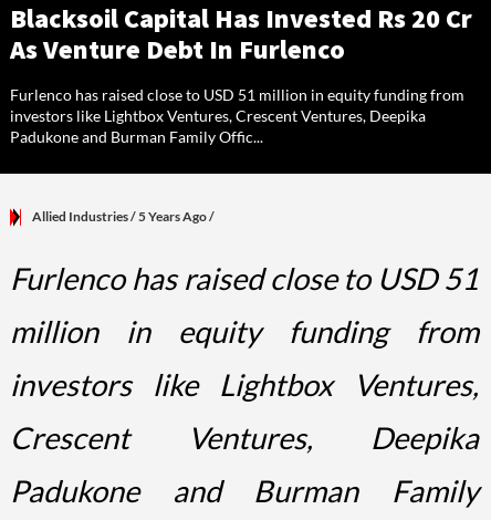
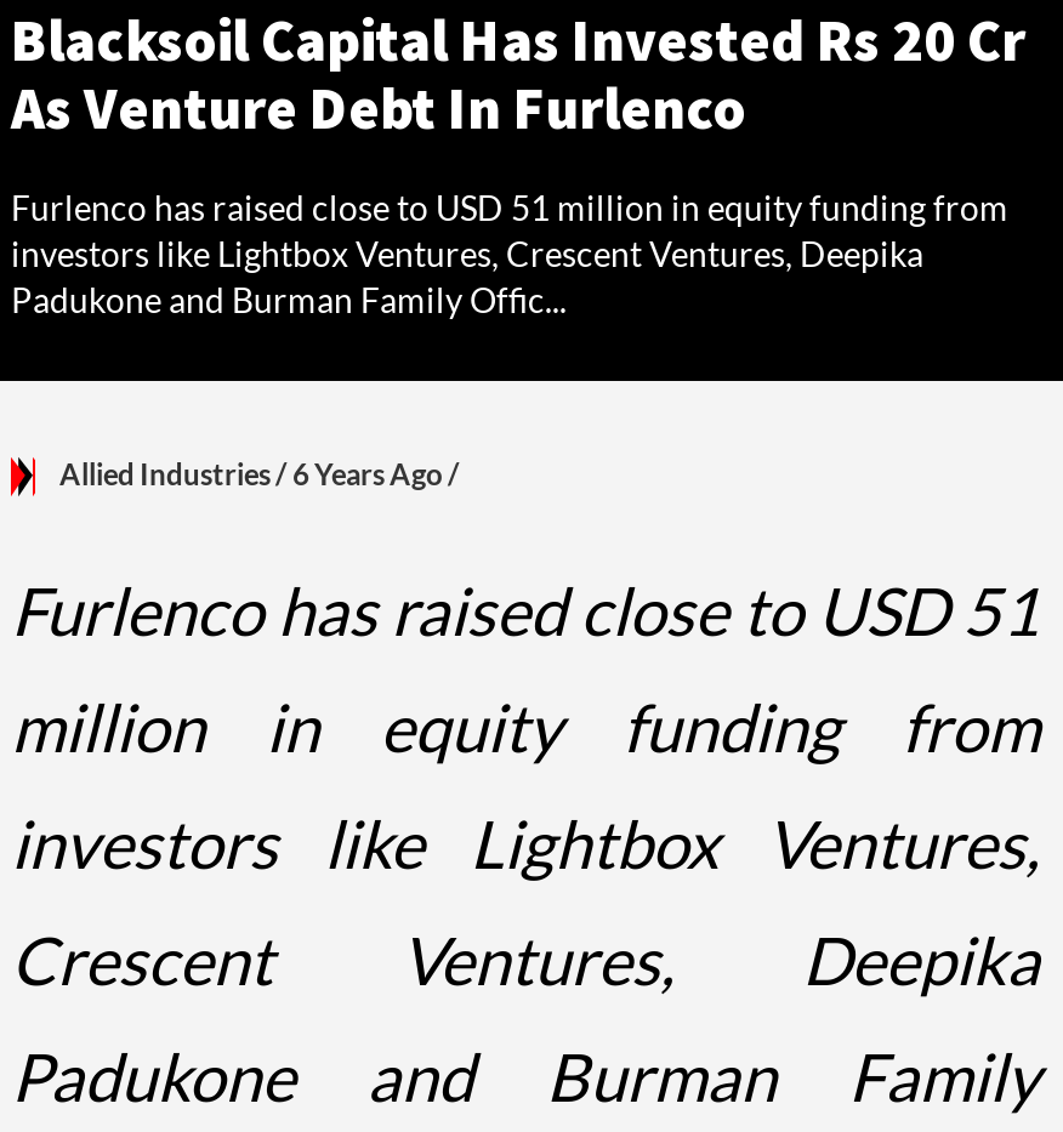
[32,208,215,224] Allied Industries/ 5 Years Ago/ -> [59,456,460,492] Allied Industries/ 6 Years Ago/

